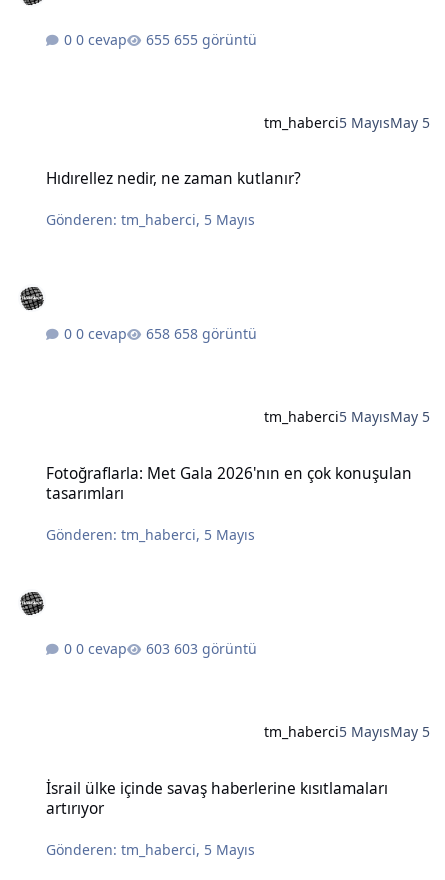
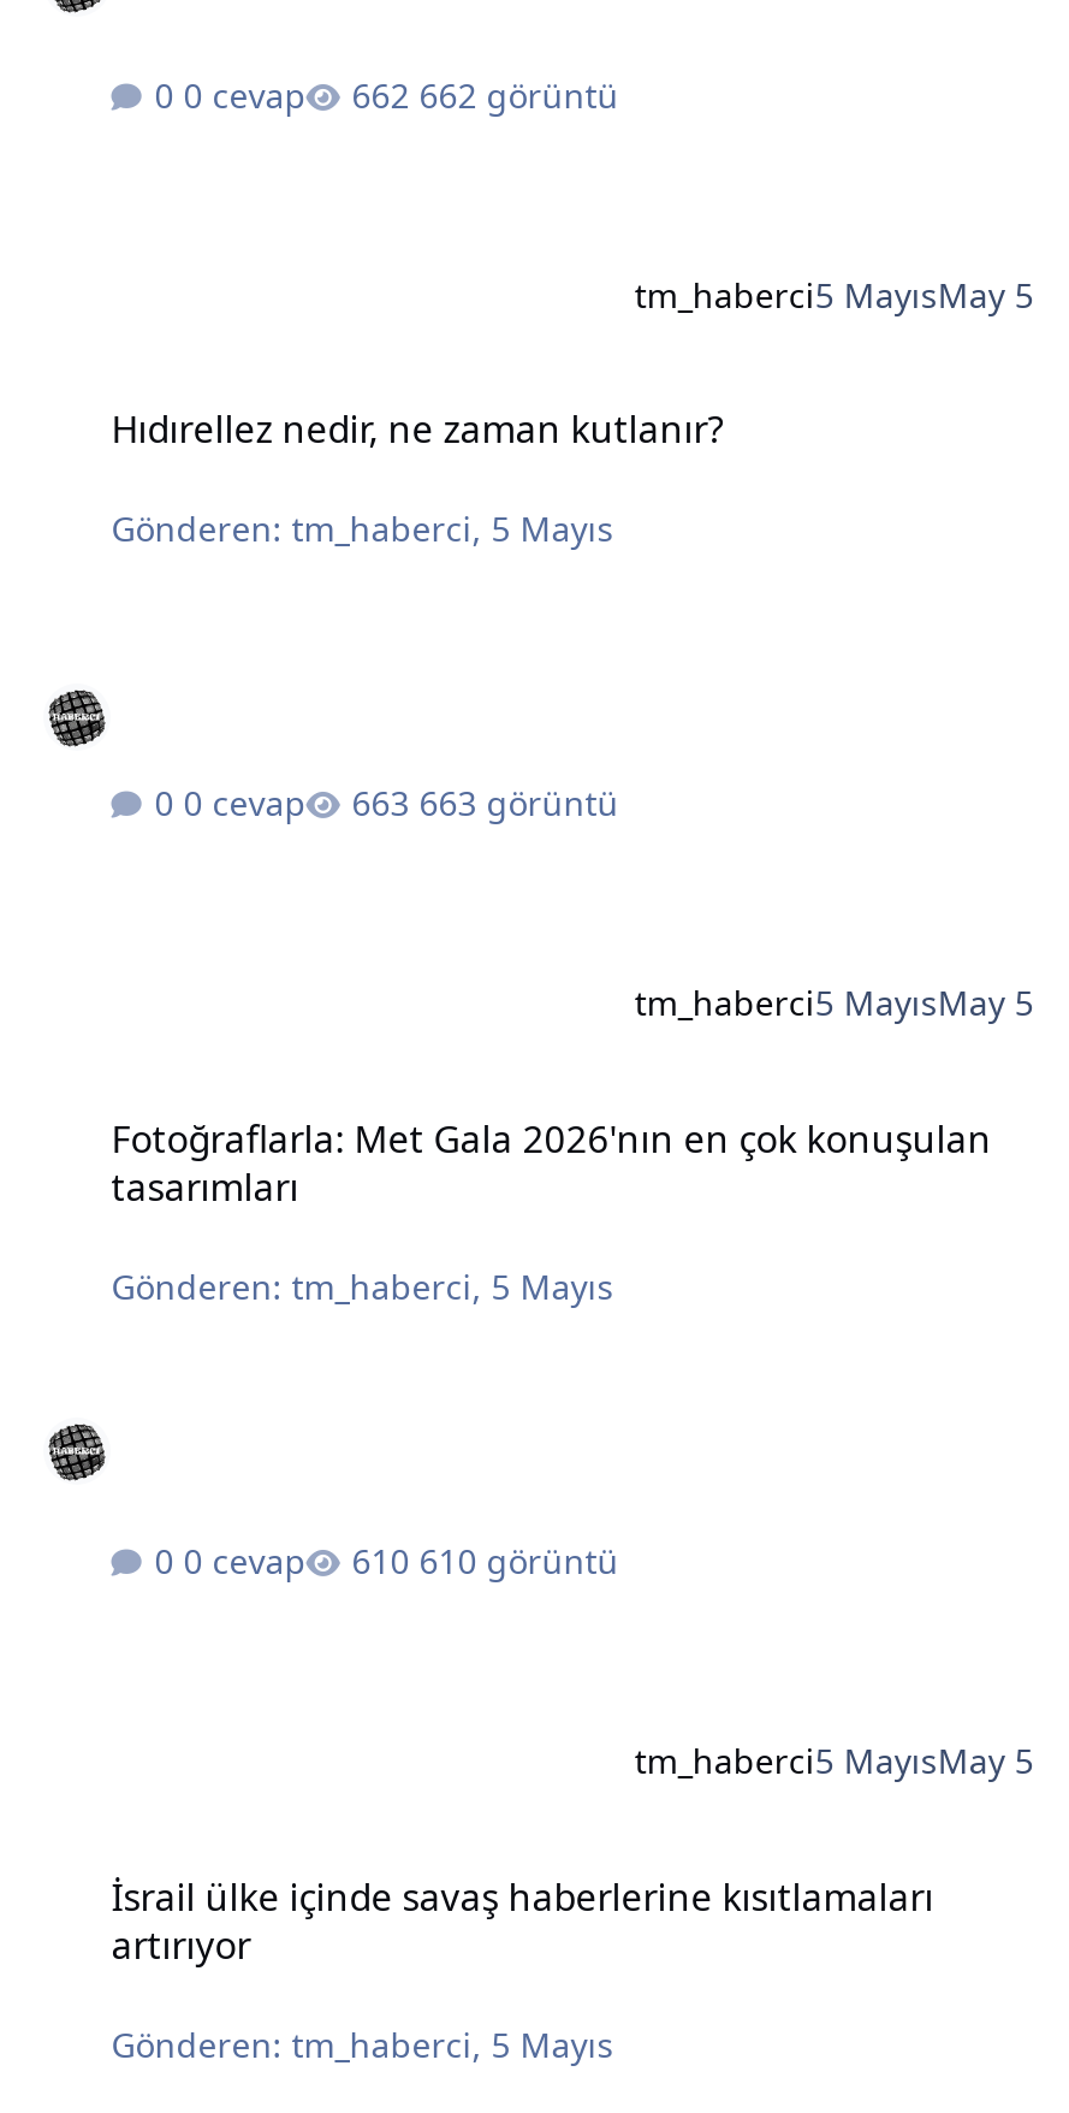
[174,29,257,48] 655 görüntü -> [419,71,619,117] 662 görüntü
[174,324,257,343] 658 görüntü -> [419,781,619,826] 663 görüntü
[174,639,257,658] 603 görüntü -> [419,1539,619,1584] 610 görüntü

